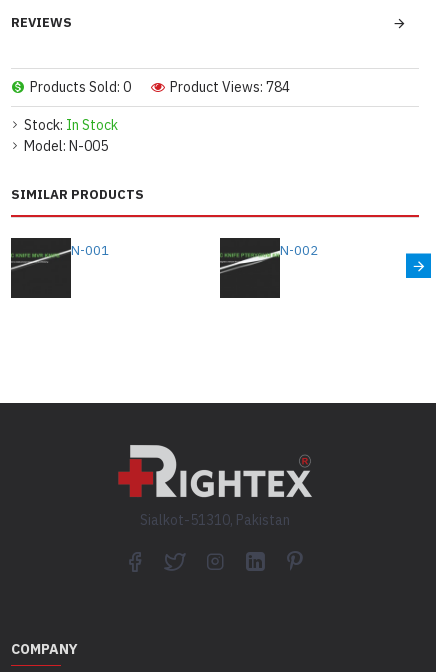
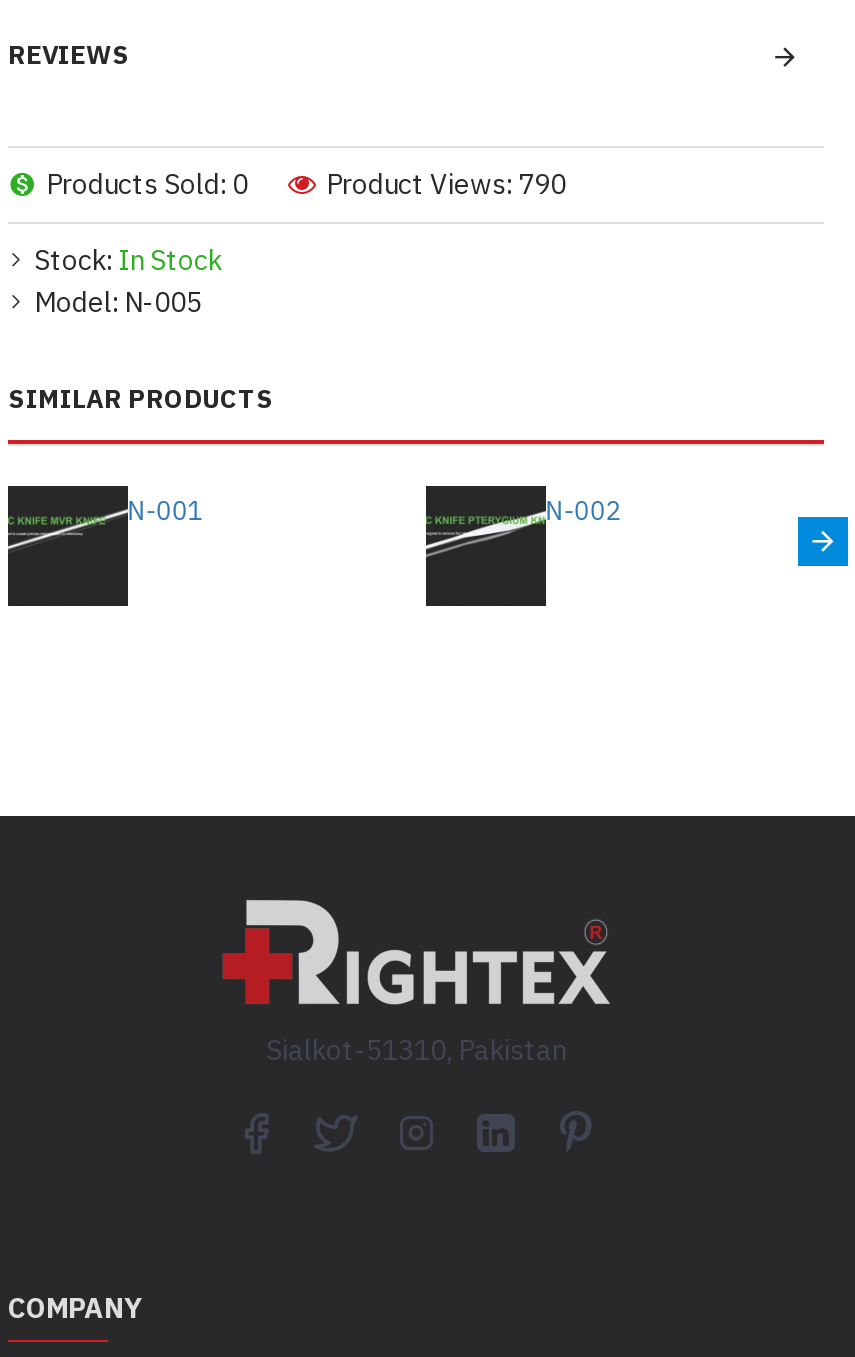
[170,78,290,96] Product Views: 784 -> [326,167,566,203] Product Views: 790

